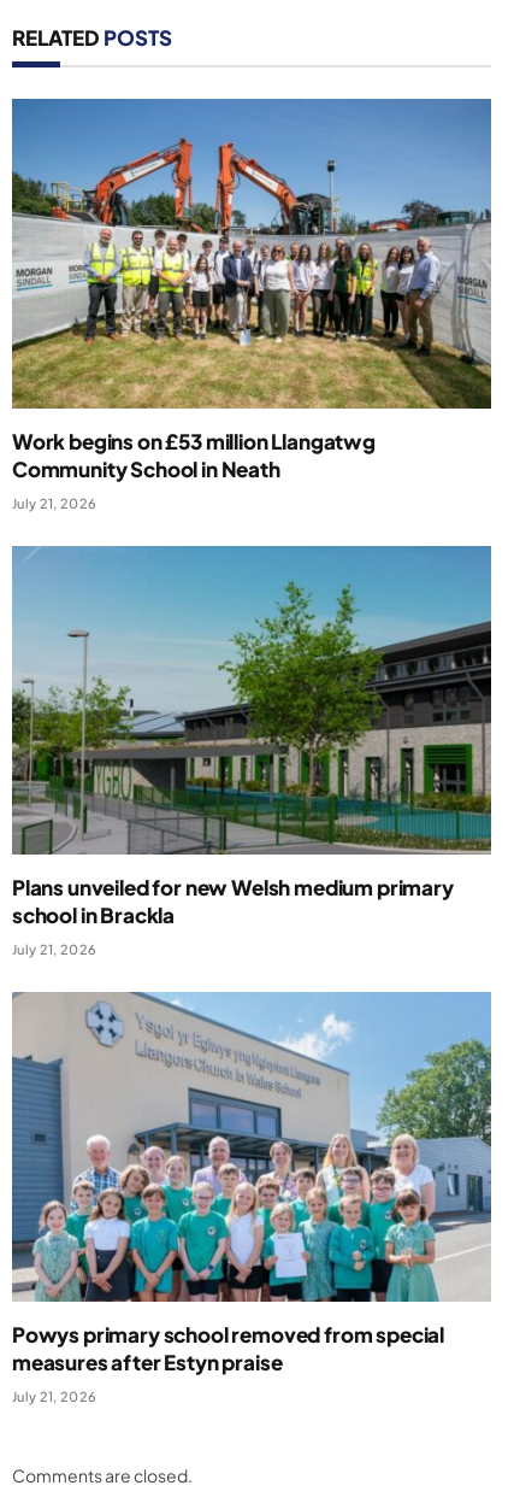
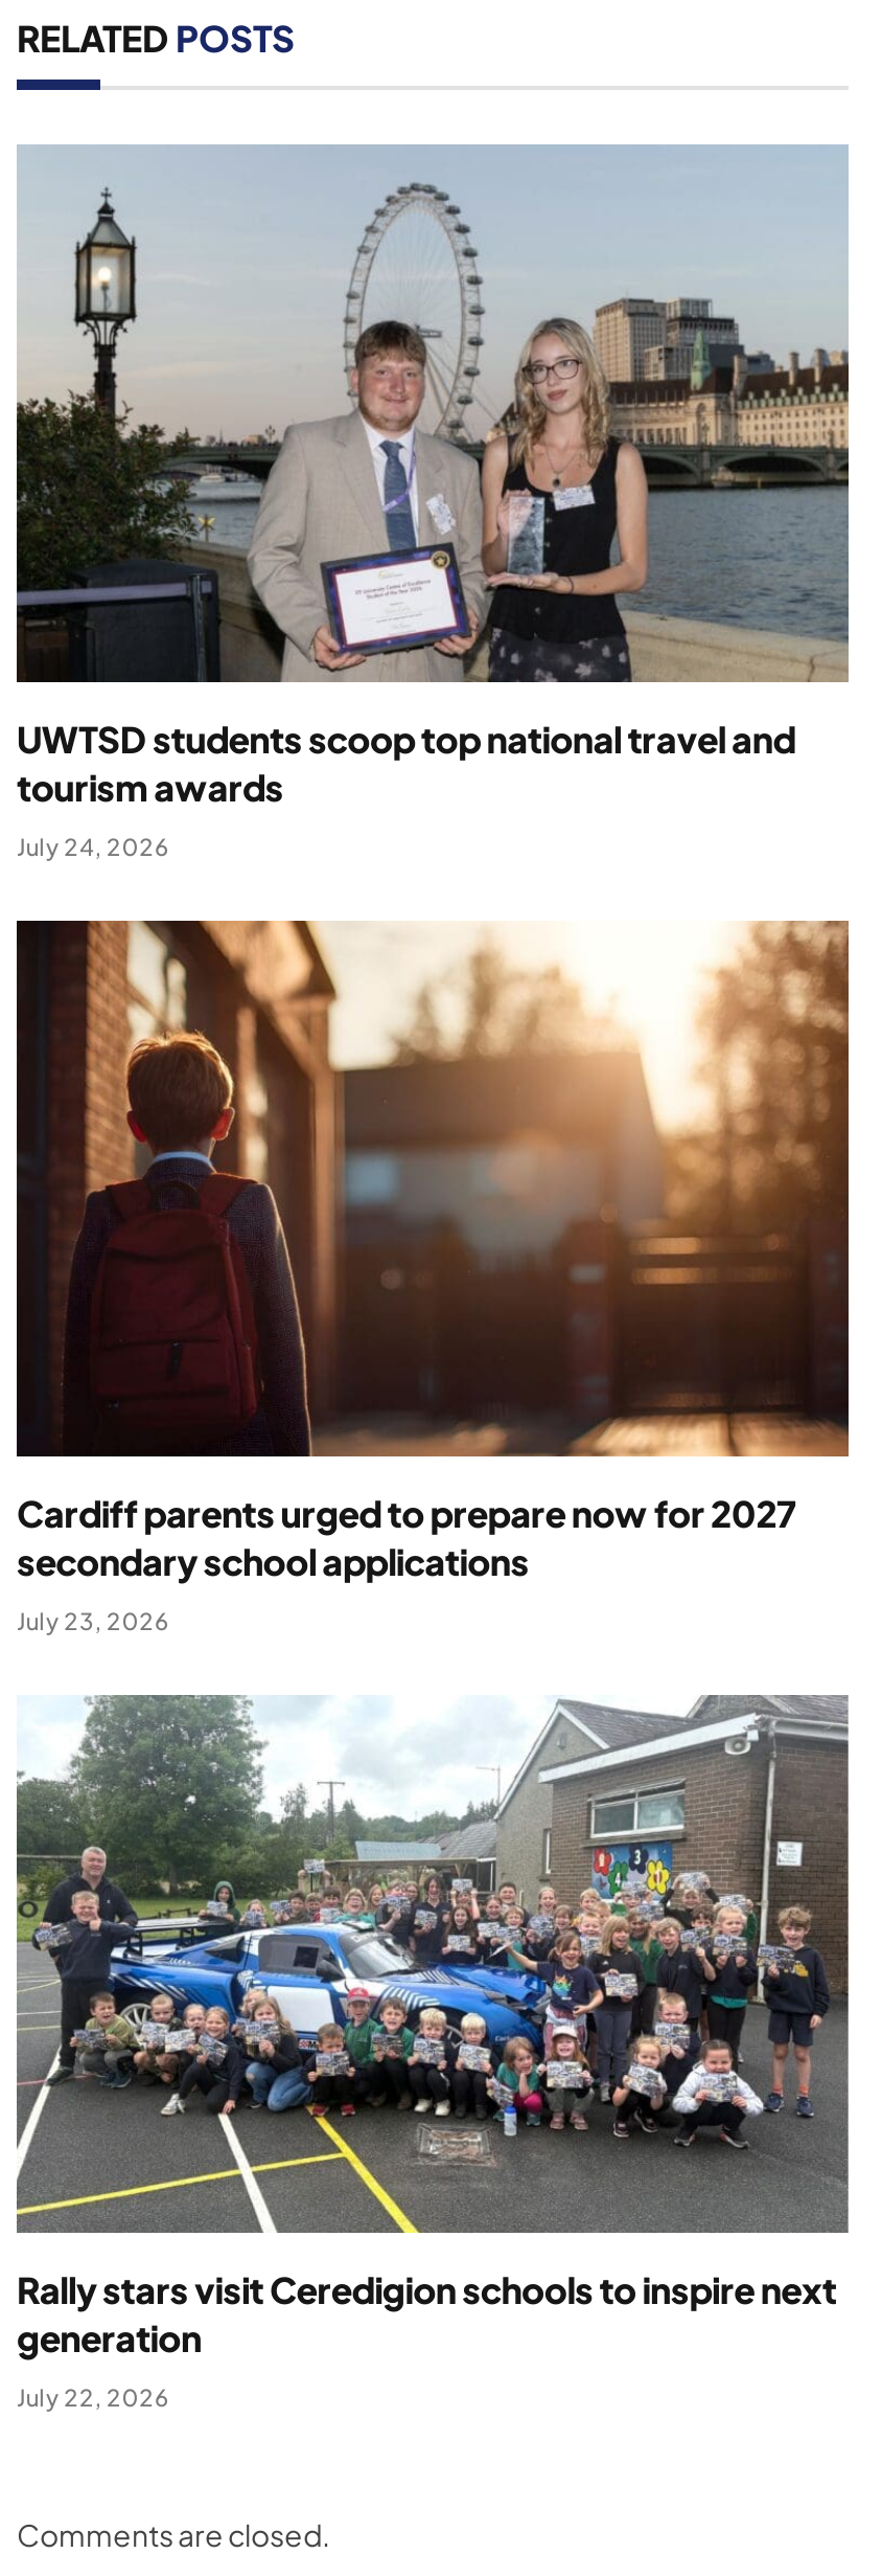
[11,99,492,482] [image] | Work begins on £53 million Llangatwg | Community School in Neath -> [15,146,851,809] [image] | UWTSD students scoop top national travel and | tourism awards
[12,495,97,511] July 21, 2026 -> [17,832,170,859] July 24, 2026
[11,545,492,928] [image] | Plans unveiled for new Welsh medium primary | school in Brackla -> [15,919,851,1585] [image] | Cardiff parents urged to prepare now for 2027 | secondary school applications
[12,942,97,957] July 21, 2026 -> [17,1608,170,1635] July 23, 2026
[11,991,492,1375] [image] | Powys primary school removed from special | measures after Estyn praise -> [17,1695,851,2361] [image] | Rally stars visit Ceredigion schools to inspire next | generation
[12,1389,97,1404] July 21, 2026 -> [17,2384,170,2411] July 22, 2026

